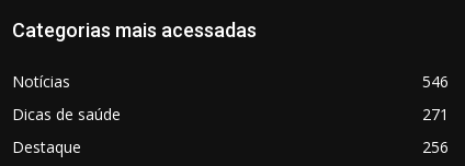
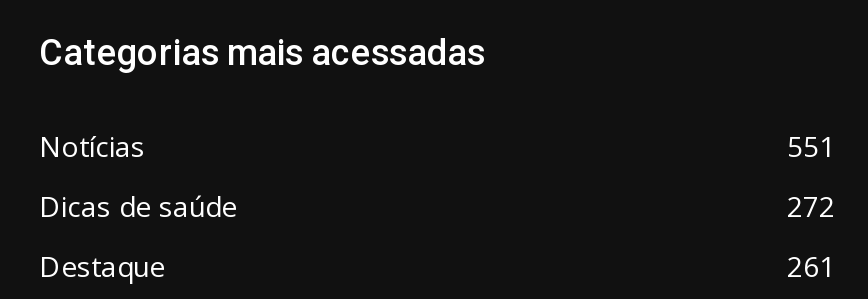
[422,71,449,92] 546 -> [787,128,835,166] 551
[422,104,449,125] 271 -> [787,188,835,226] 272
[422,137,449,158] 256 -> [787,248,835,286] 261

